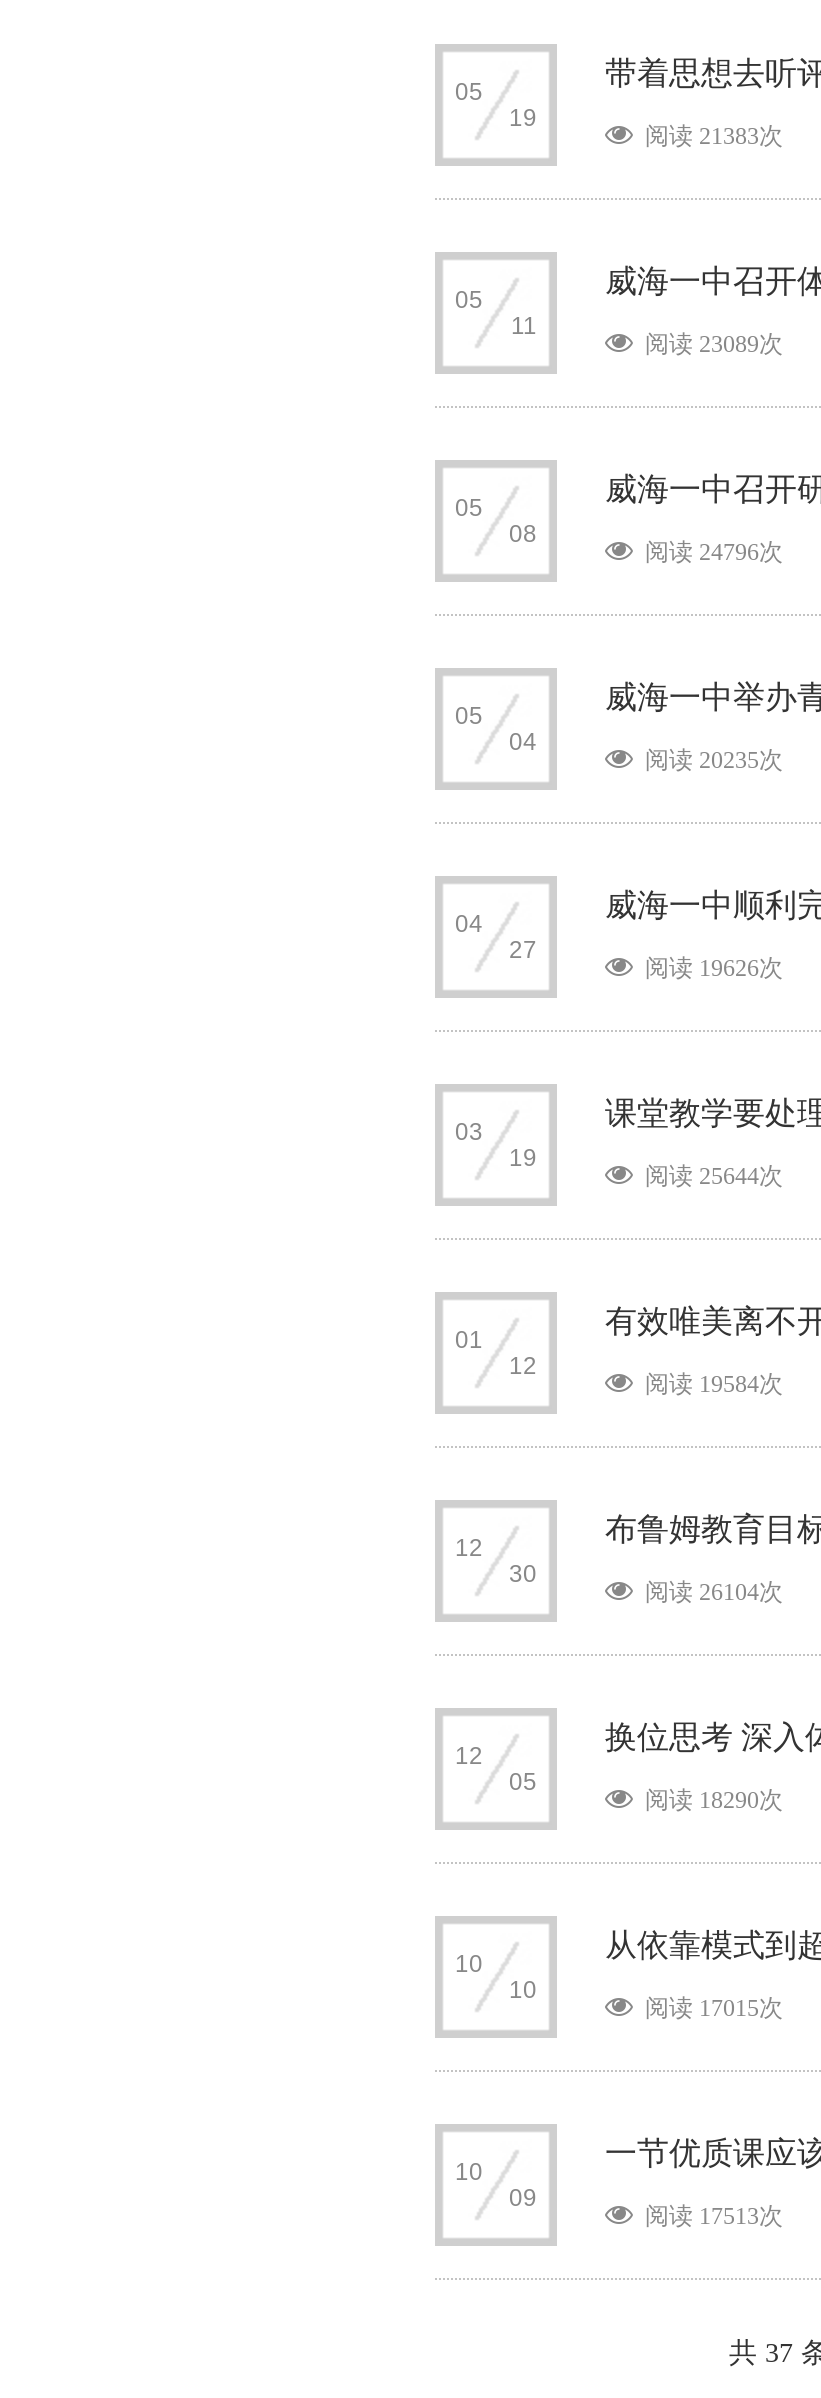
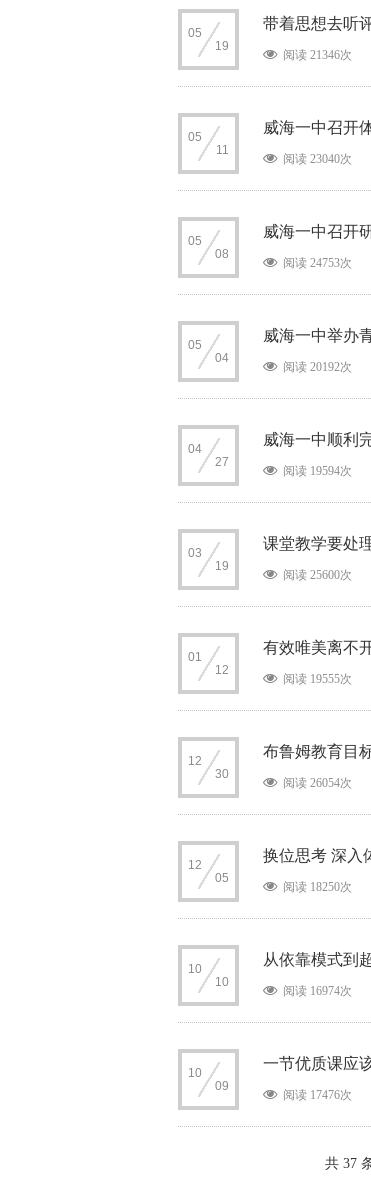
[645,122,783,150] 阅读 21383次 -> [283,48,352,62] 阅读 21346次
[645,330,783,358] 阅读 23089次 -> [283,152,352,166] 阅读 23040次
[645,538,783,566] 阅读 24796次 -> [283,256,352,270] 阅读 24753次
[645,746,783,774] 阅读 20235次 -> [283,360,352,374] 阅读 20192次
[645,954,783,982] 阅读 19626次 -> [283,464,352,478] 阅读 19594次
[645,1162,783,1190] 阅读 25644次 -> [283,568,352,582] 阅读 25600次
[645,1370,783,1398] 阅读 19584次 -> [283,672,352,686] 阅读 19555次
[645,1578,783,1606] 阅读 26104次 -> [283,776,352,790] 阅读 26054次
[645,1786,783,1814] 阅读 18290次 -> [283,880,352,894] 阅读 18250次
[645,1994,783,2022] 阅读 17015次 -> [283,984,352,998] 阅读 16974次
[645,2202,783,2230] 阅读 17513次 -> [283,1088,352,1102] 阅读 17476次

